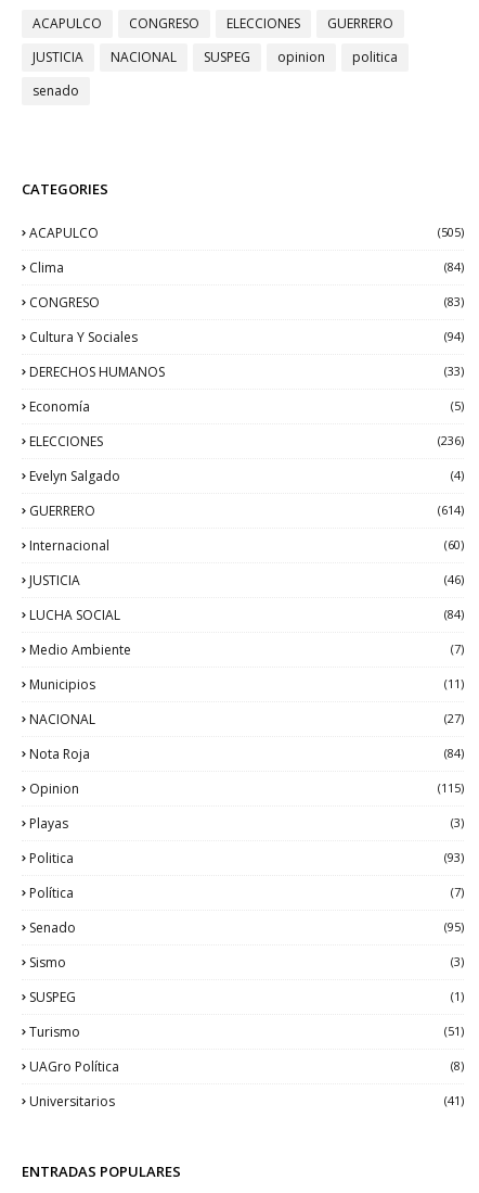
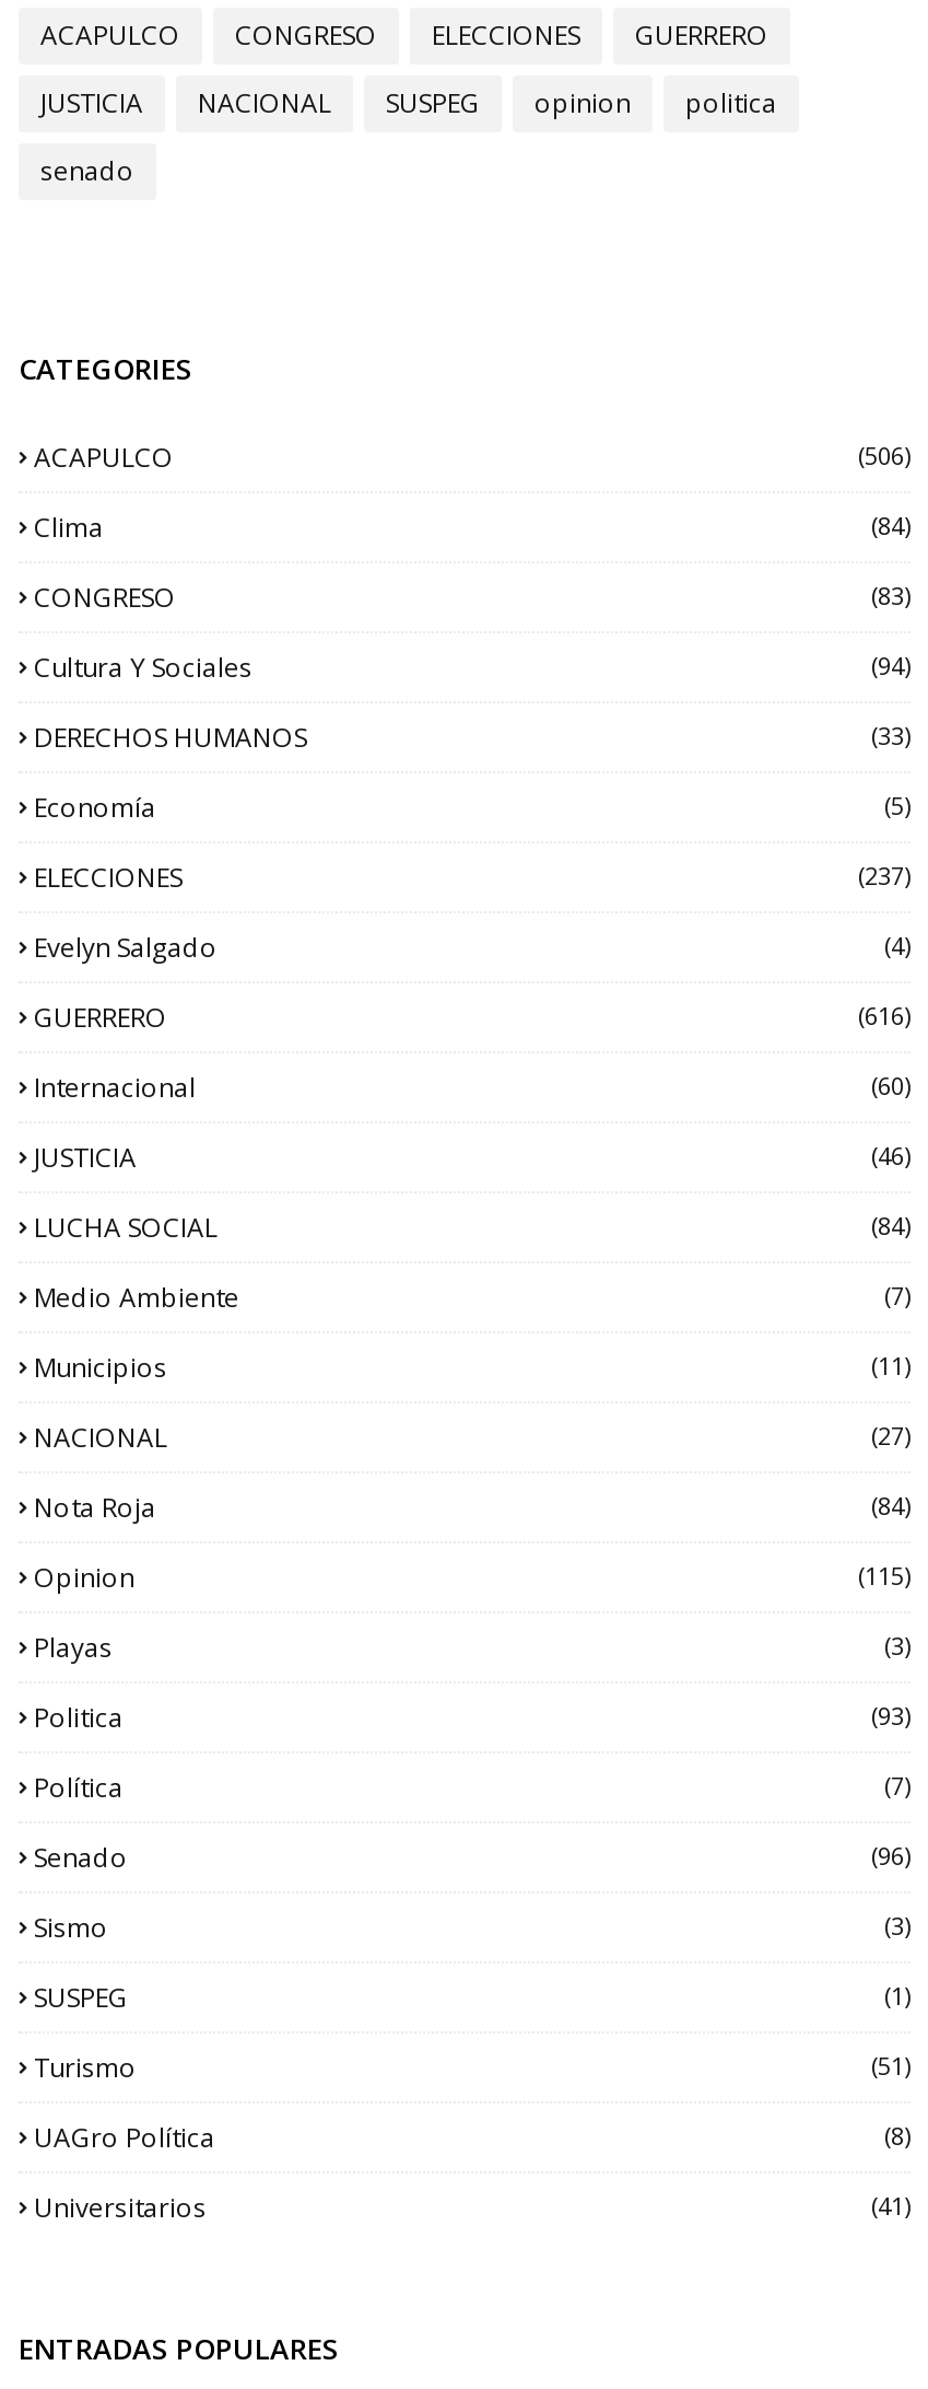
[438,223,464,239] (505) -> [858,438,911,470] (506)
[438,431,464,448] (236) -> [858,858,911,890] (237)
[438,501,464,517] (614) -> [858,998,911,1030] (616)
[444,918,464,934] (95) -> [871,1838,911,1871] (96)

